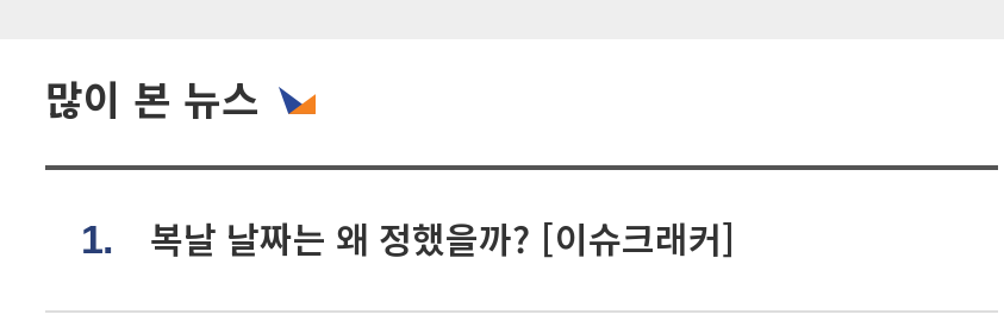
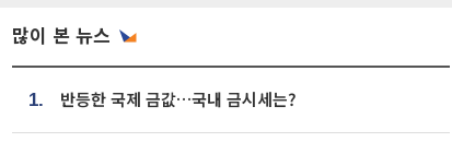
[150,212,736,262] 복날 날짜는 왜 정했을까? [이슈크래커] -> [60,87,297,110] 반등한 국제 금값…국내 금시세는?

